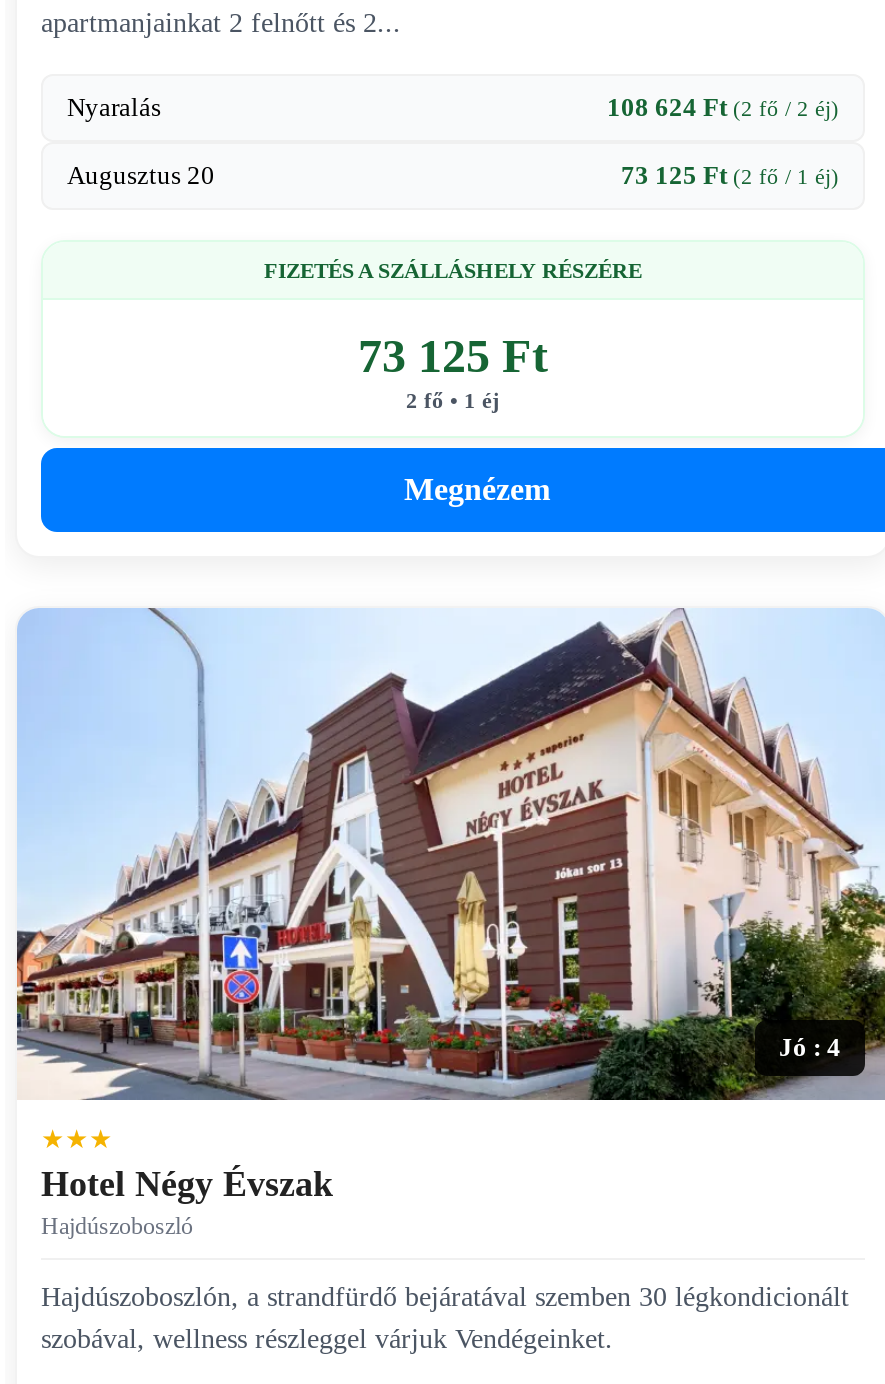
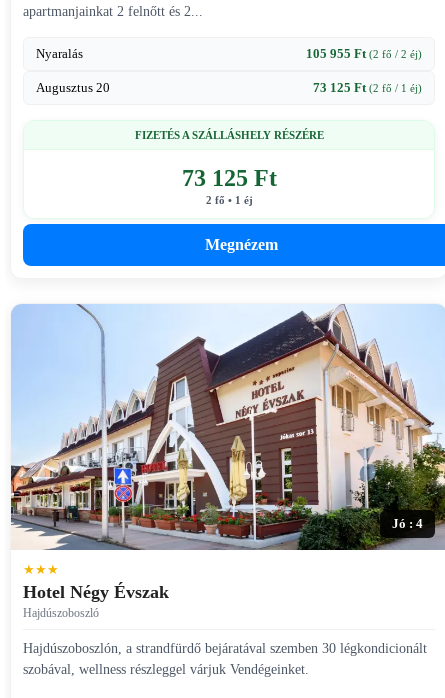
[607,93,839,123] 108 624 Ft (2 fő / 2 éj) -> [306,46,422,61] 105 955 Ft (2 fő / 2 éj)

